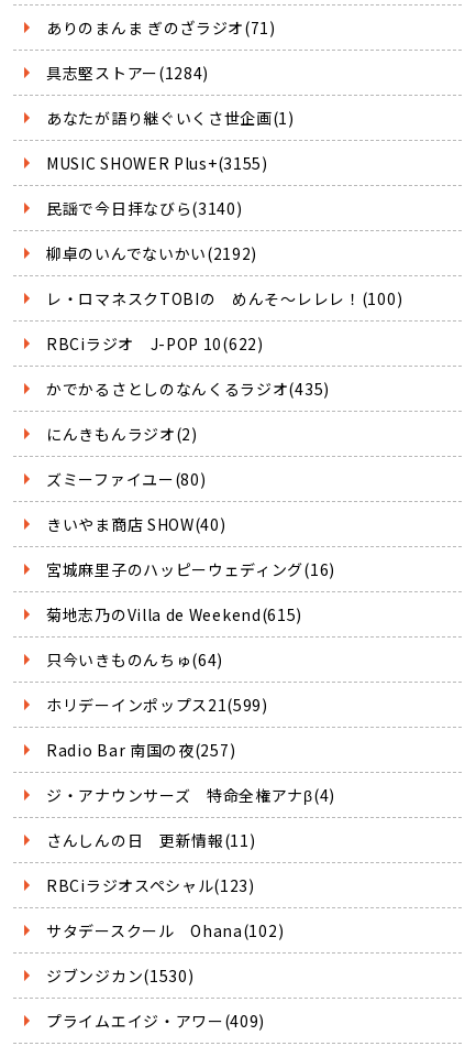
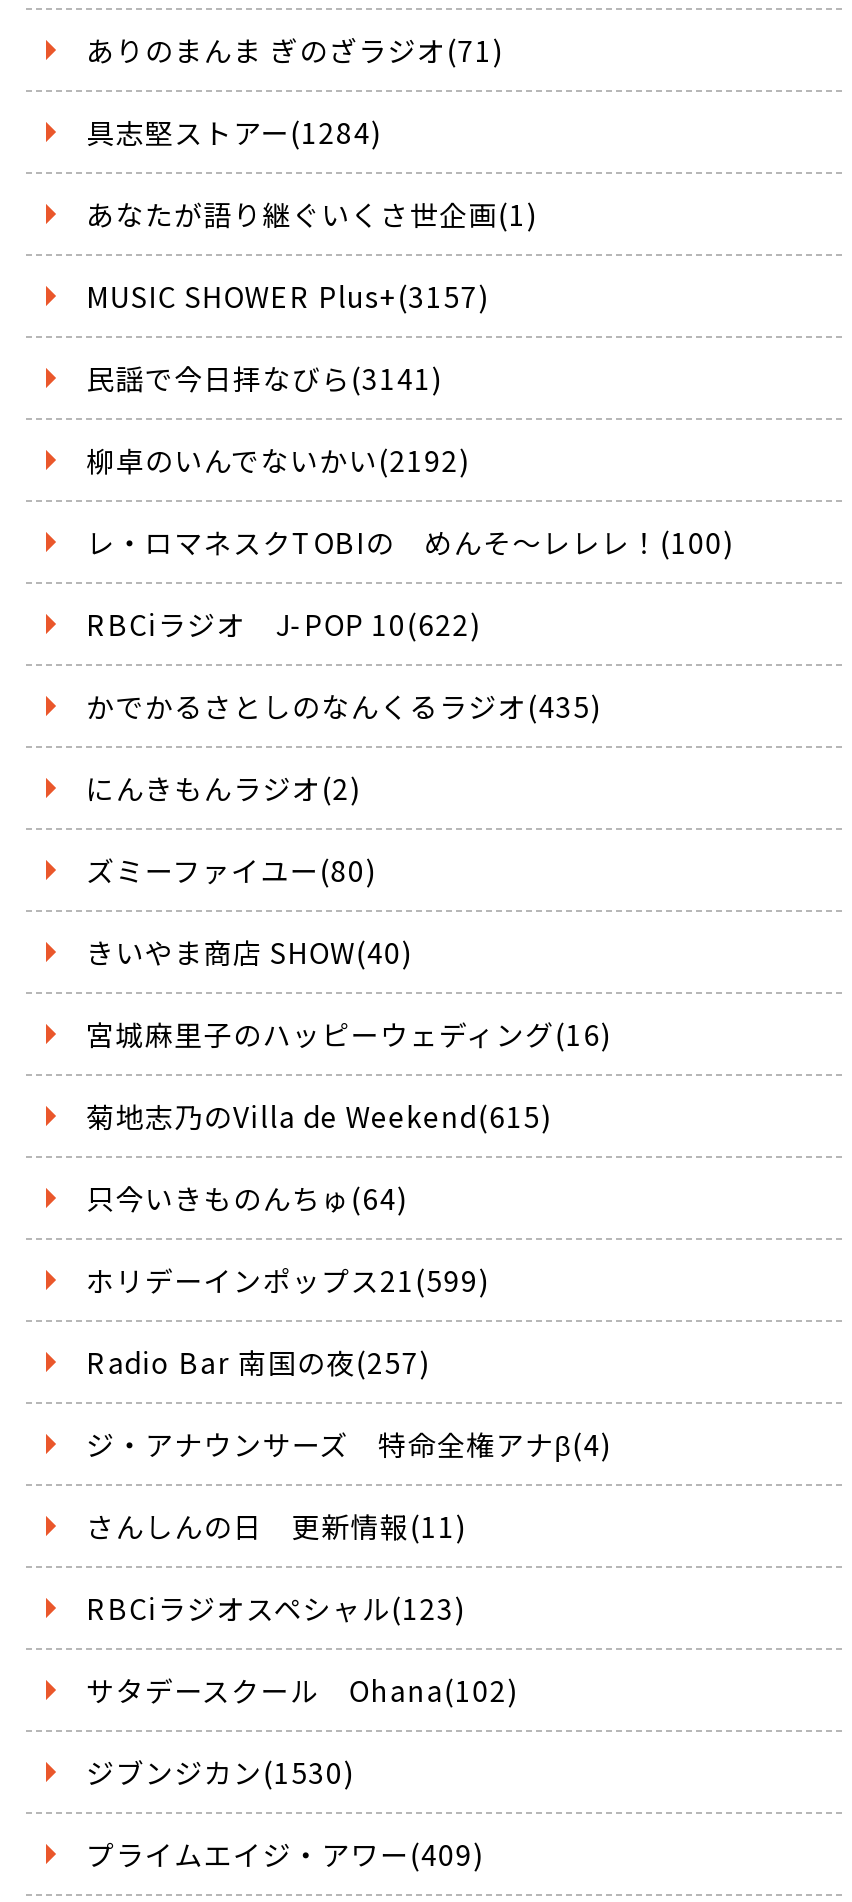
[46,152,268,174] MUSIC SHOWER Plus+(3155) -> [86,276,490,316] MUSIC SHOWER Plus+(3157)
[46,197,242,219] 民謡で今日拝なびら(3140) -> [86,358,443,398] 民謡で今日拝なびら(3141)

